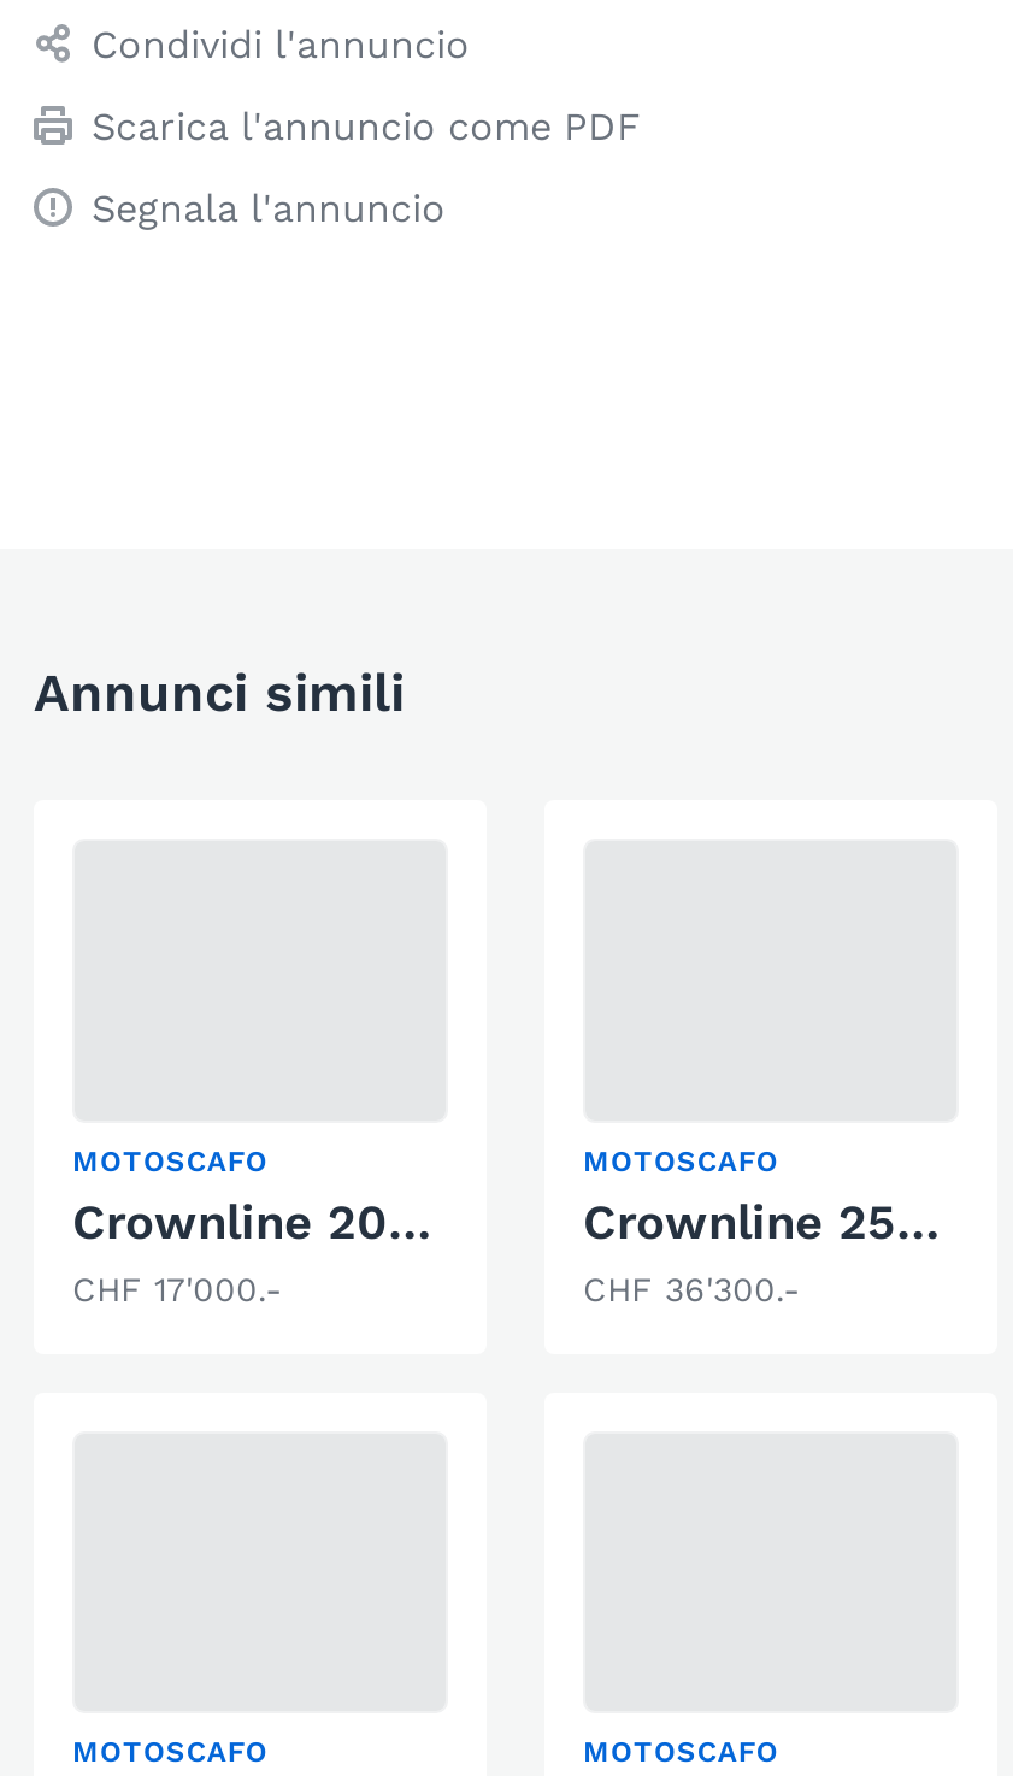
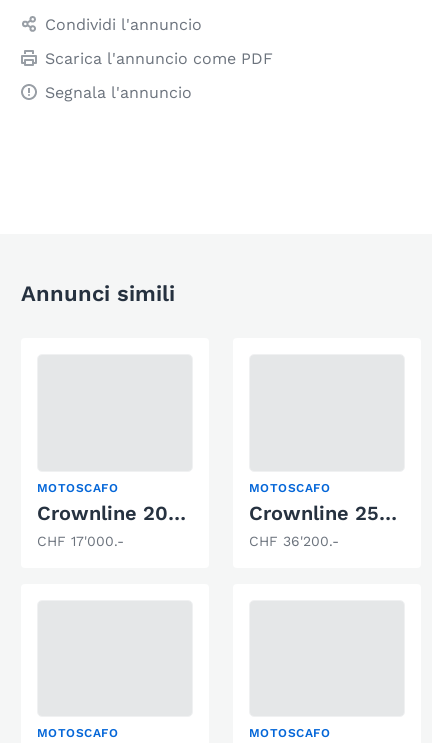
[583,1269,800,1307] CHF 36'300.- -> [249,532,339,548] CHF 36'200.-

